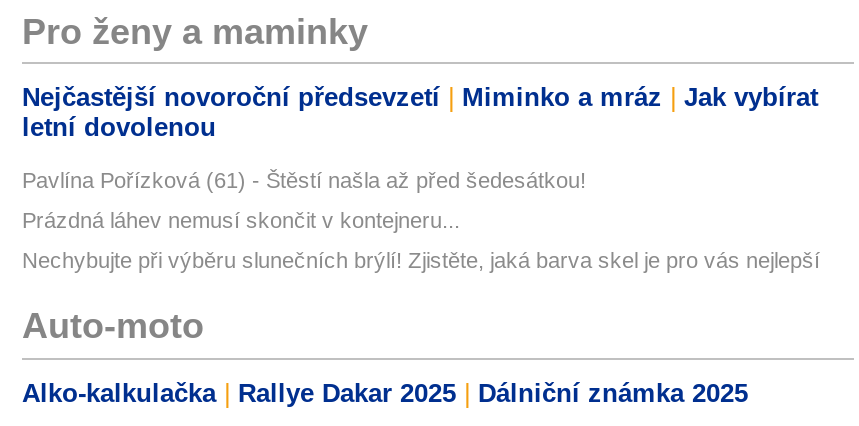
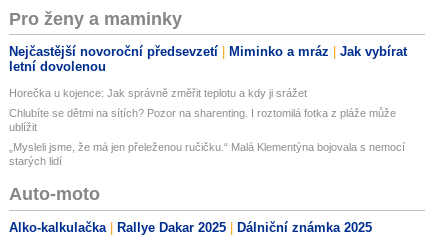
[22,169,586,193] Pavlína Pořízková (61) - Štěstí našla až před šedesátkou! -> [9,87,307,99] Horečka u kojence: Jak správně změřit teplotu a kdy ji srážet
[22,209,460,233] Prázdná láhev nemusí skončit v kontejneru... -> [9,107,396,133] Chlubíte se dětmi na sítích? Pozor na sharenting. I roztomilá fotka z pláže může | ublížit
[22,249,820,273] Nechybujte při výběru slunečních brýlí! Zjistěte, jaká barva skel je pro vás nejlepší -> [9,141,405,167] „Mysleli jsme, že má jen přeleženou ručičku.“ Malá Klementýna bojovala s nemocí | starých lidí

